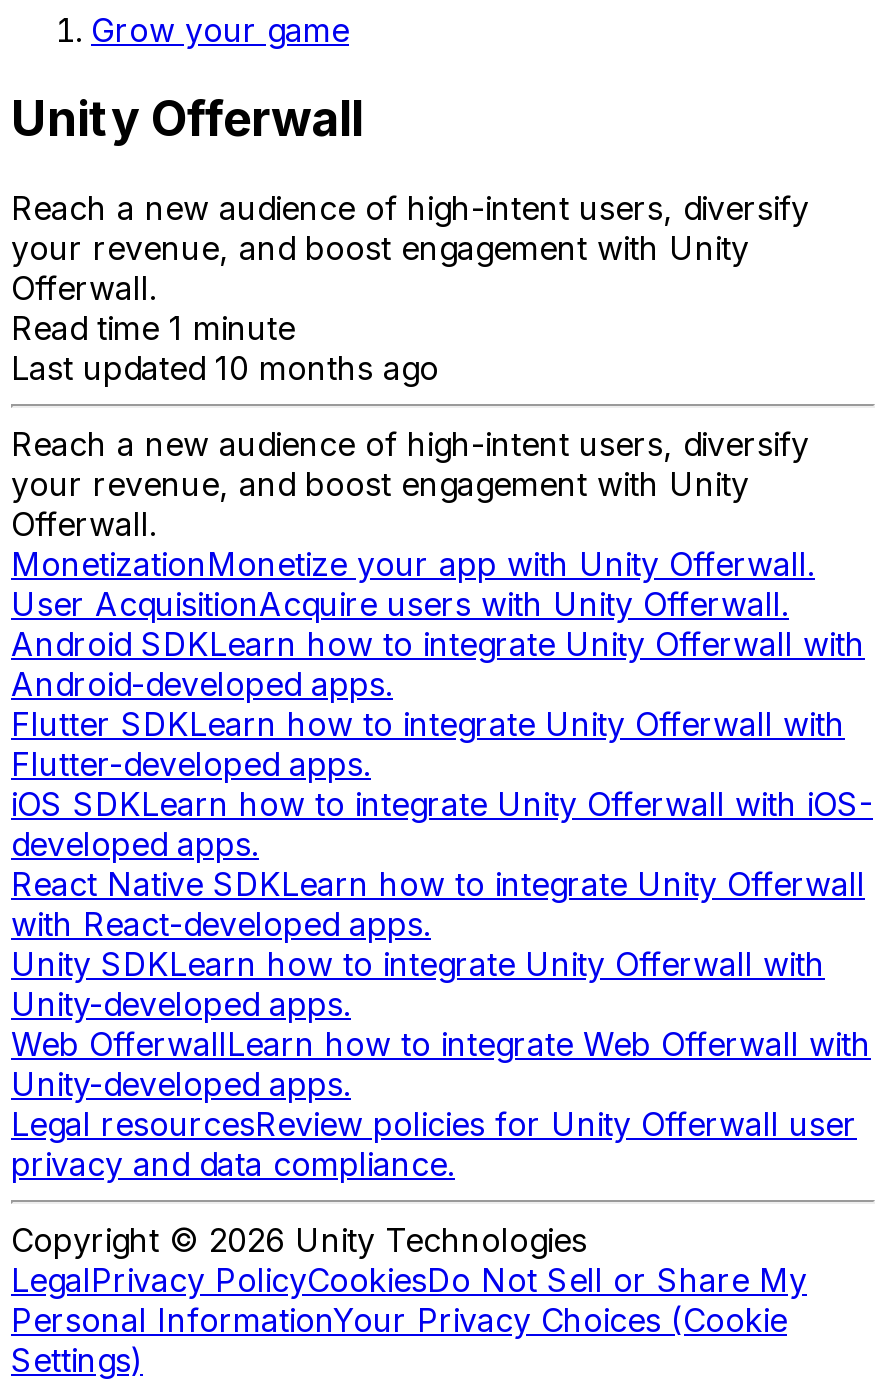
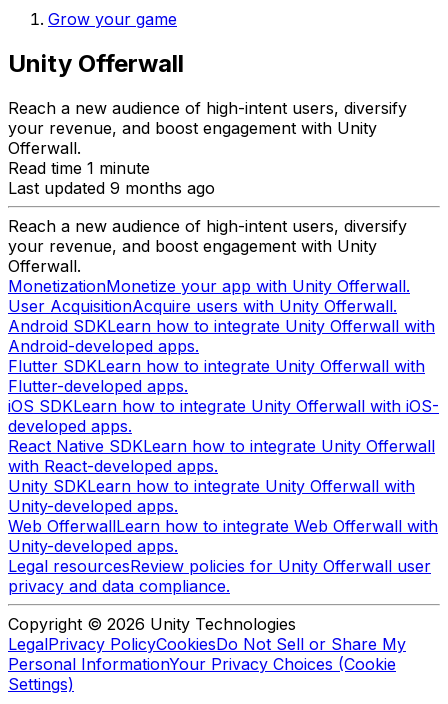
[11,348,439,388] Last updated 10 months ago -> [8,178,215,198] Last updated 9 months ago

